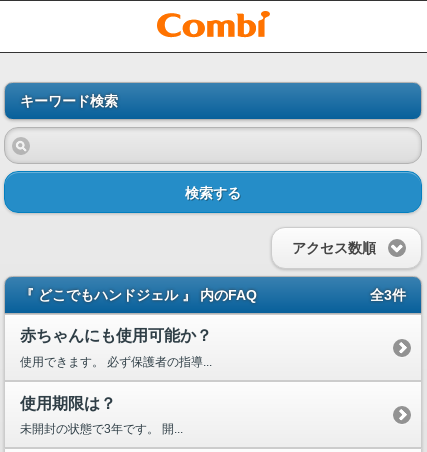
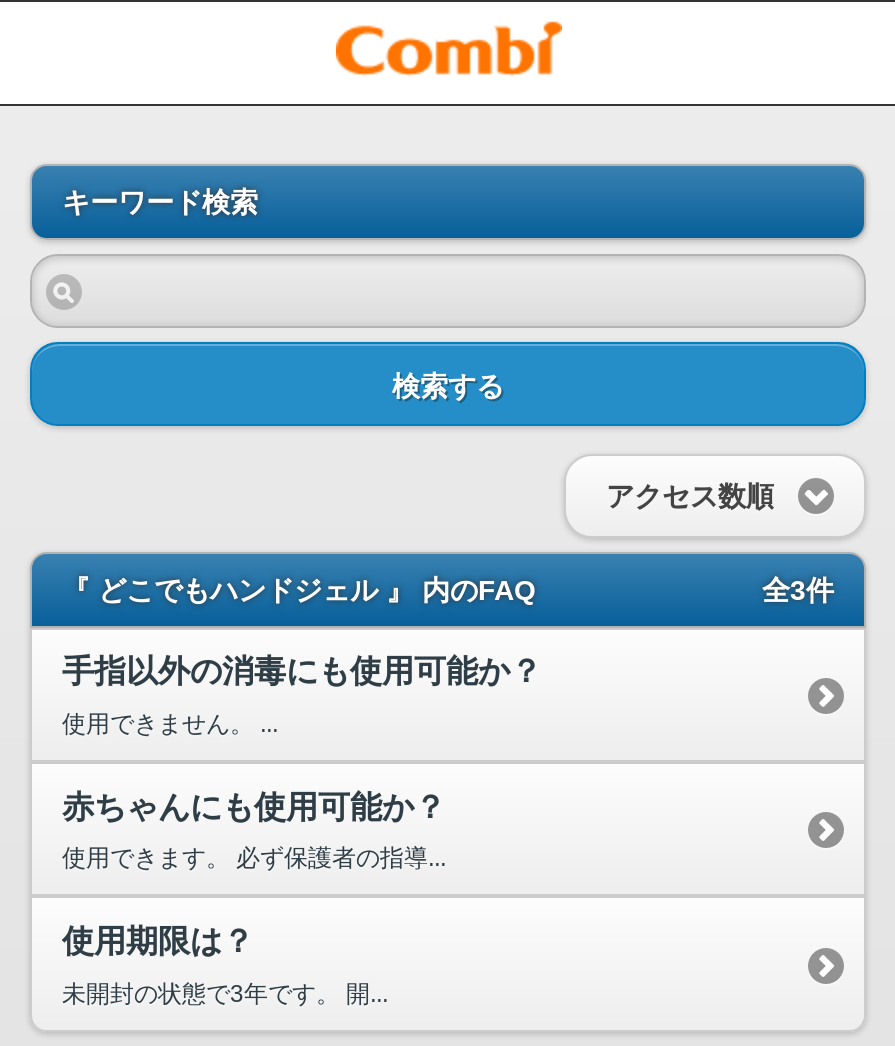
none -> [62,655,542,738] 手指以外の消毒にも使用可能か？ | 使用できません。 ...

